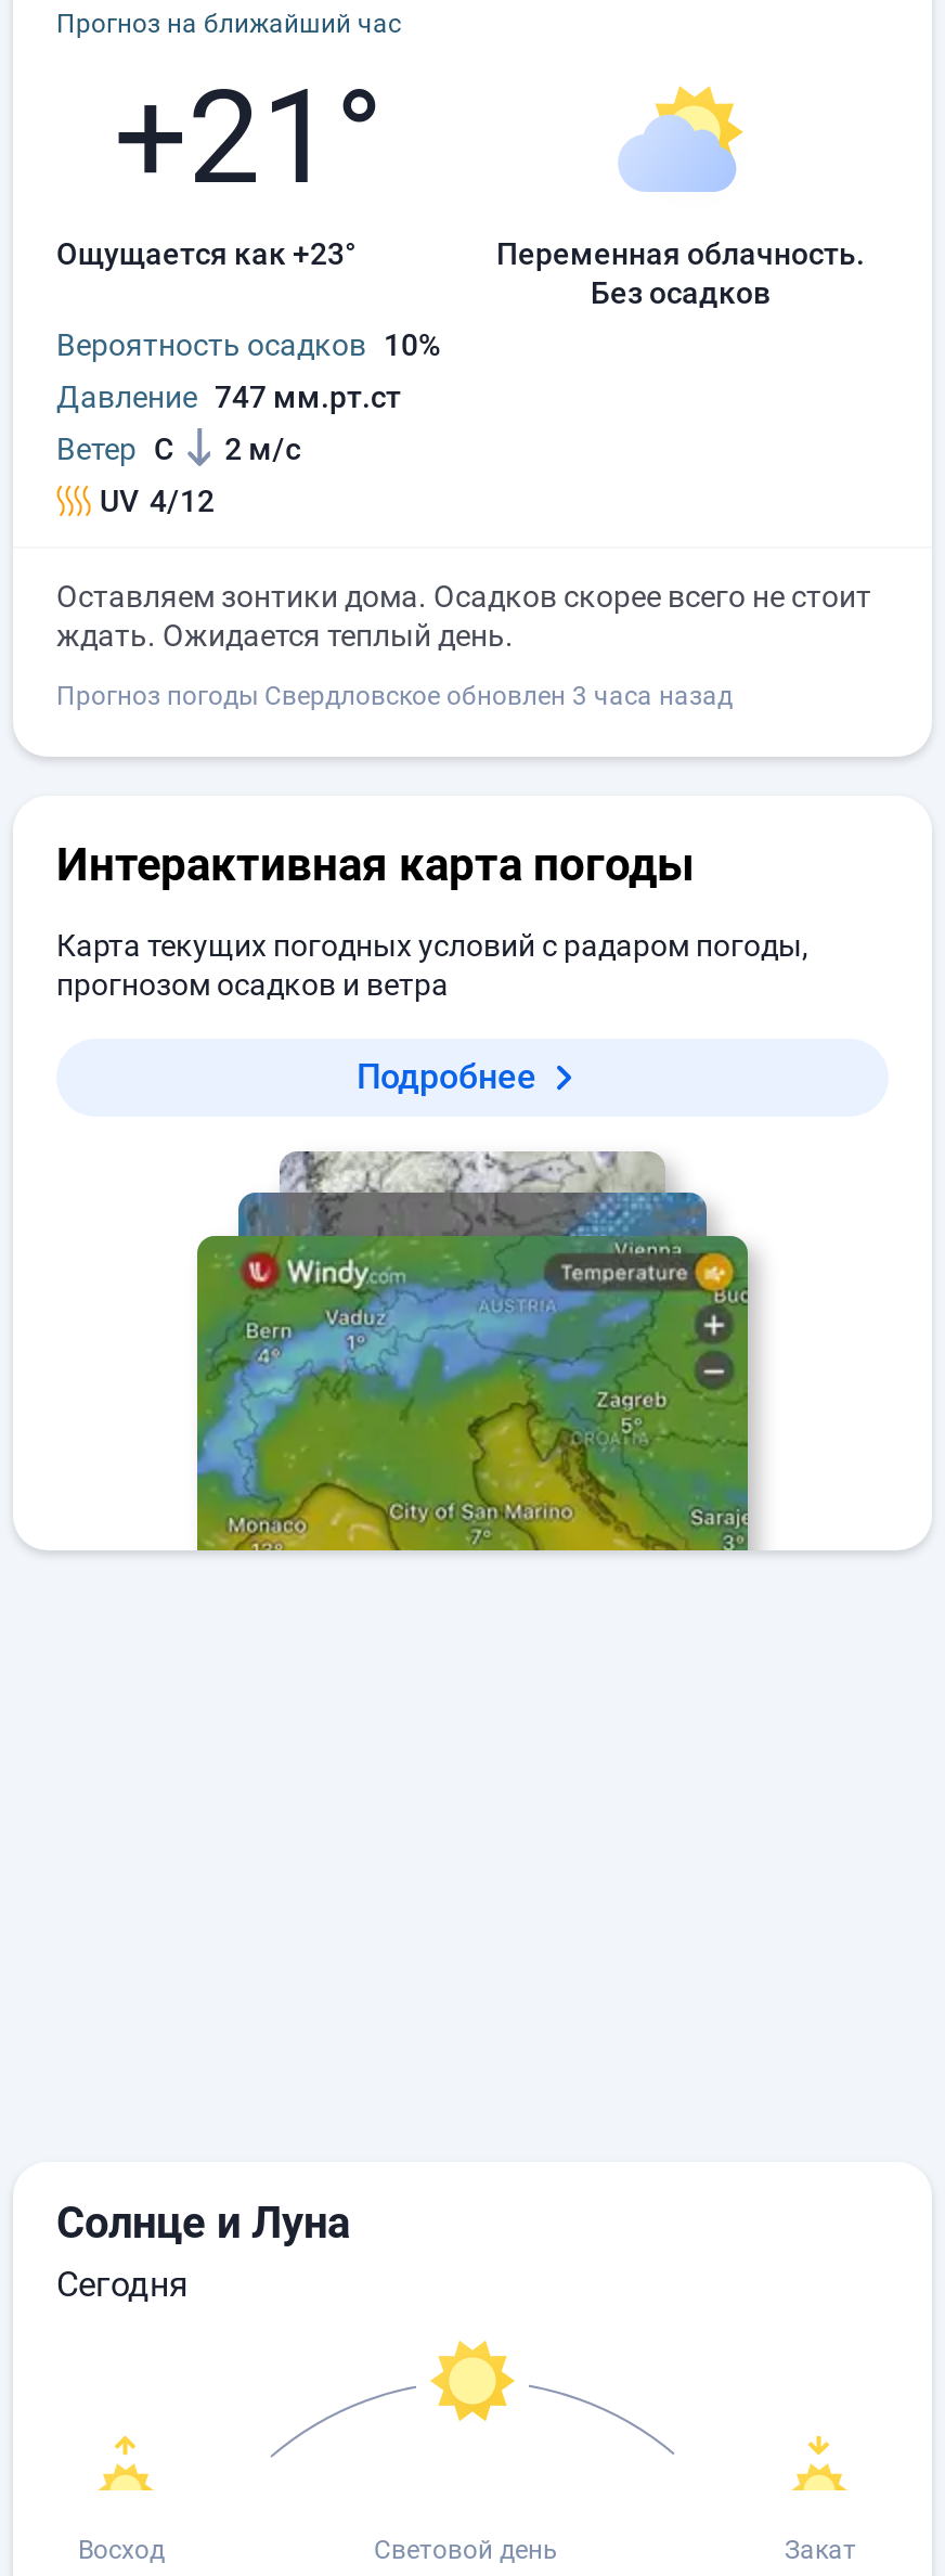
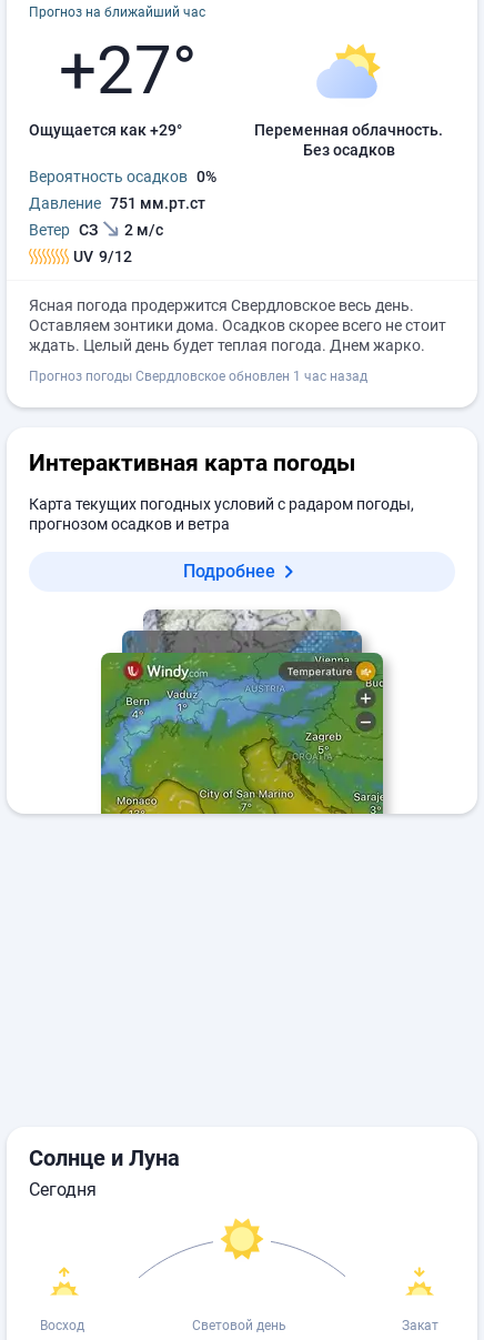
[114,61,383,215] +21° -> [58,31,196,110] +27°
[56,236,355,271] Ощущается как +23° -> [29,121,182,139] Ощущается как +29°
[56,327,440,362] Вероятность осадков 10% -> [29,168,216,185] Вероятность осадков 0%
[56,379,401,414] Давление 747 мм.рт.ст -> [29,194,205,212] Давление 751 мм.рт.ст
[56,432,180,466] Ветер С -> [29,221,101,239] Ветер СЗ
[100,484,215,518] UV 4/12 -> [29,248,414,314] UV 9/12 | Ясная погода продержится Свердловское весь день.
[56,618,514,653] ждать. Ожидается теплый день. -> [29,336,425,354] ждать. Целый день будет теплая погода. Днем жарко.
[56,681,733,711] Прогноз погоды Свердловское обновлен 3 часа назад -> [29,369,367,384] Прогноз погоды Свердловское обновлен 1 час назад

